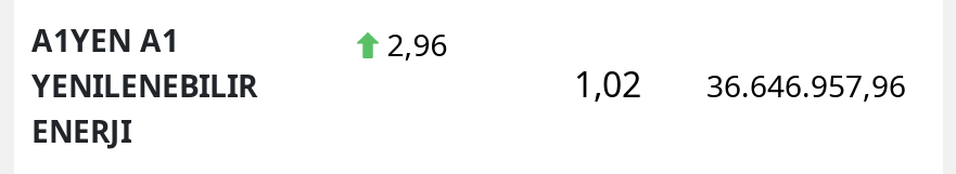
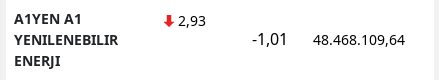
[387,23,448,64] 2,96 -> [178,11,206,30] 2,93
[574,60,641,107] 1,02 -> [252,28,288,50] -1,01
[706,64,906,105] 36.646.957,96 -> [313,30,405,49] 48.468.109,64

